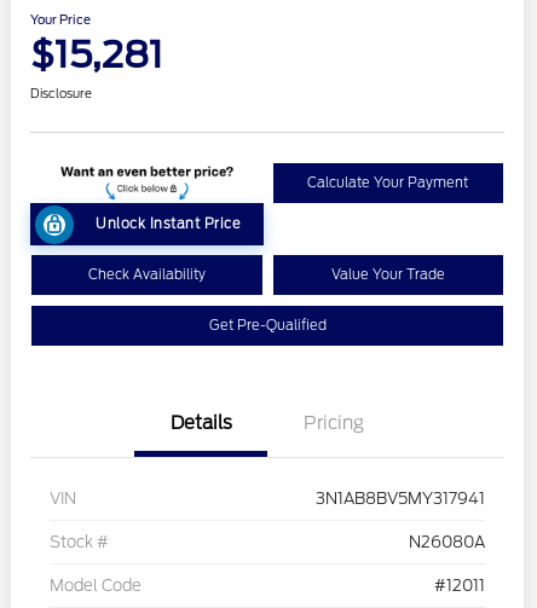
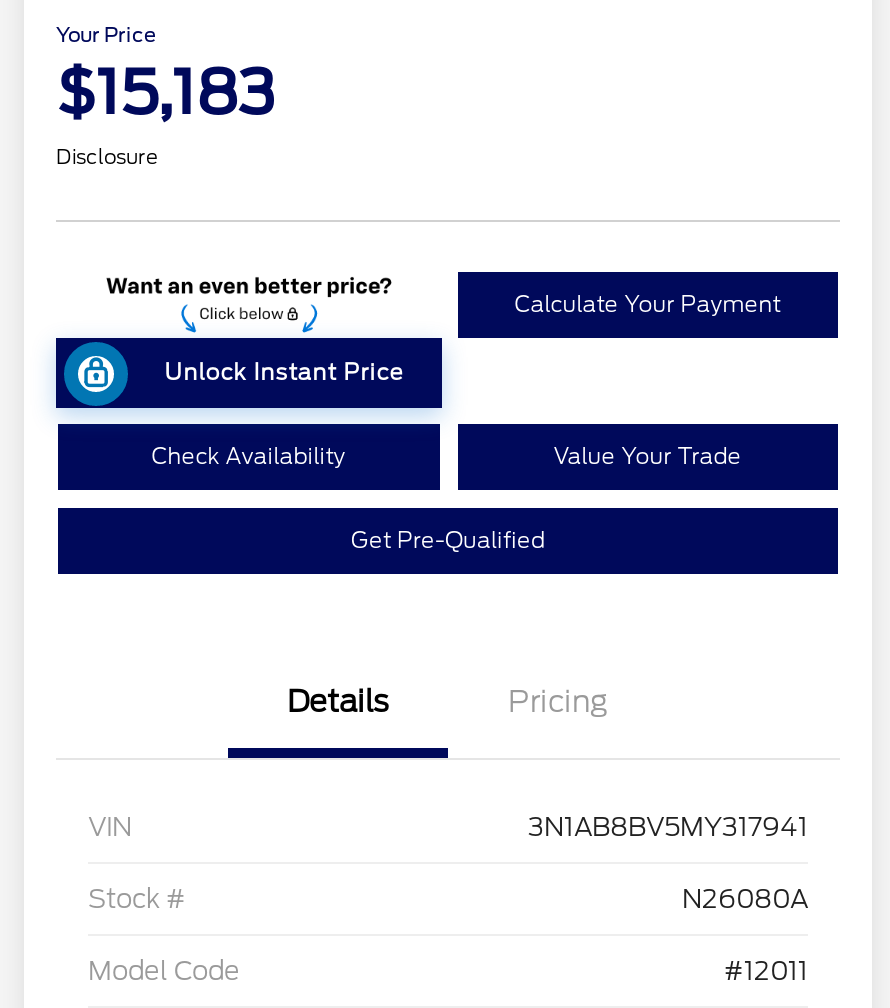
[30,32,163,76] $15,281 -> [56,56,276,128] $15,183

